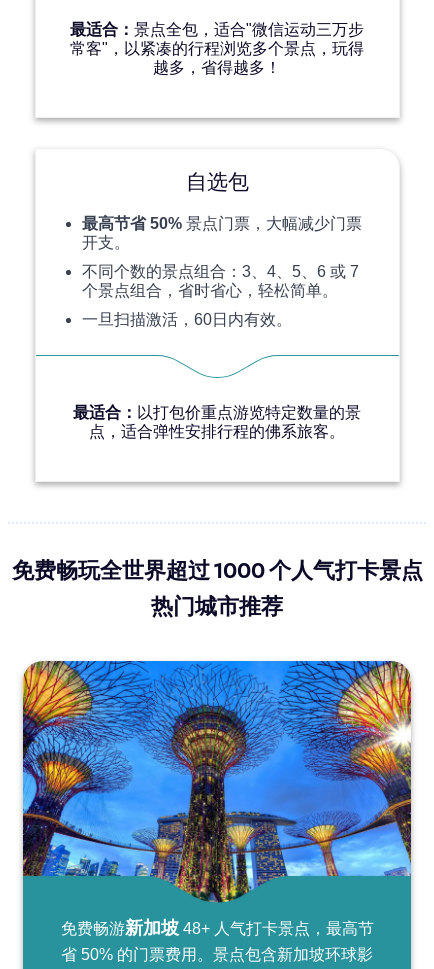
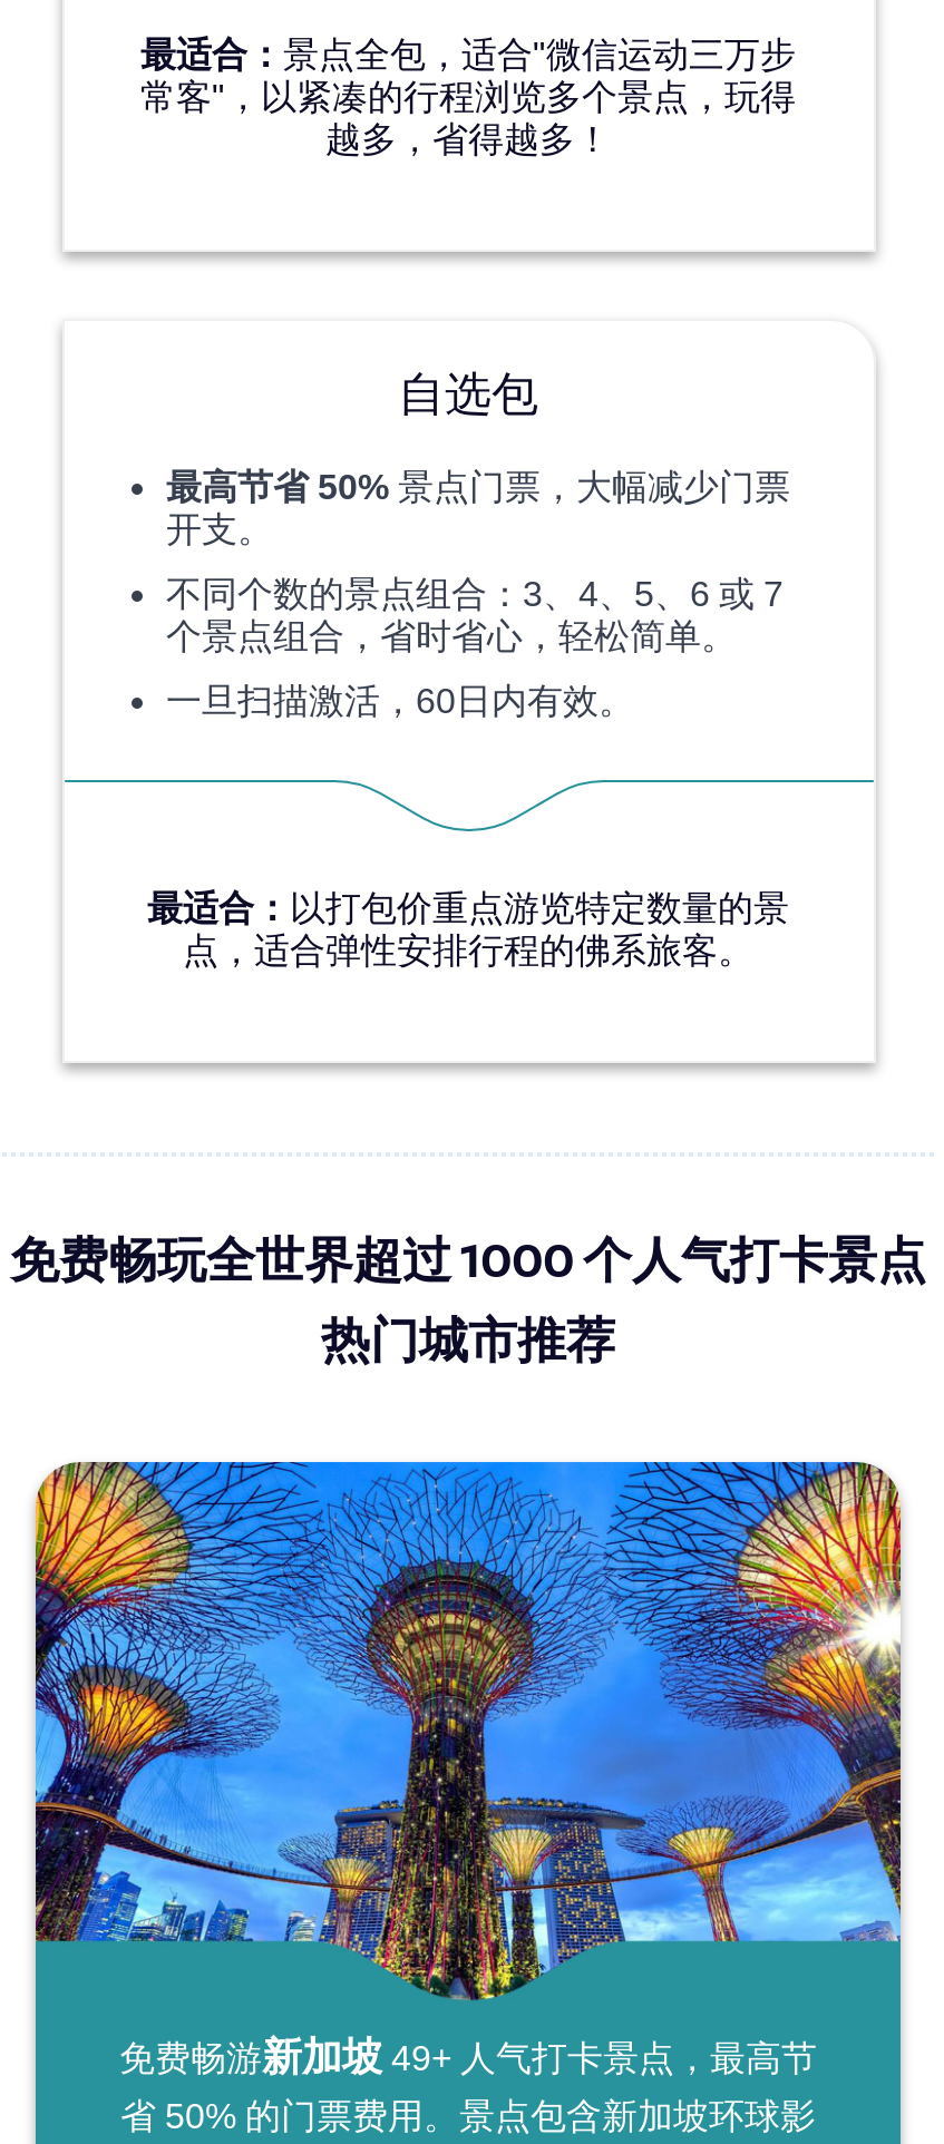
[60,917,373,937] 免费畅游新加坡 48+人气打卡景点，最高节 -> [119,2034,817,2078] 免费畅游新加坡 49+人气打卡景点，最高节

